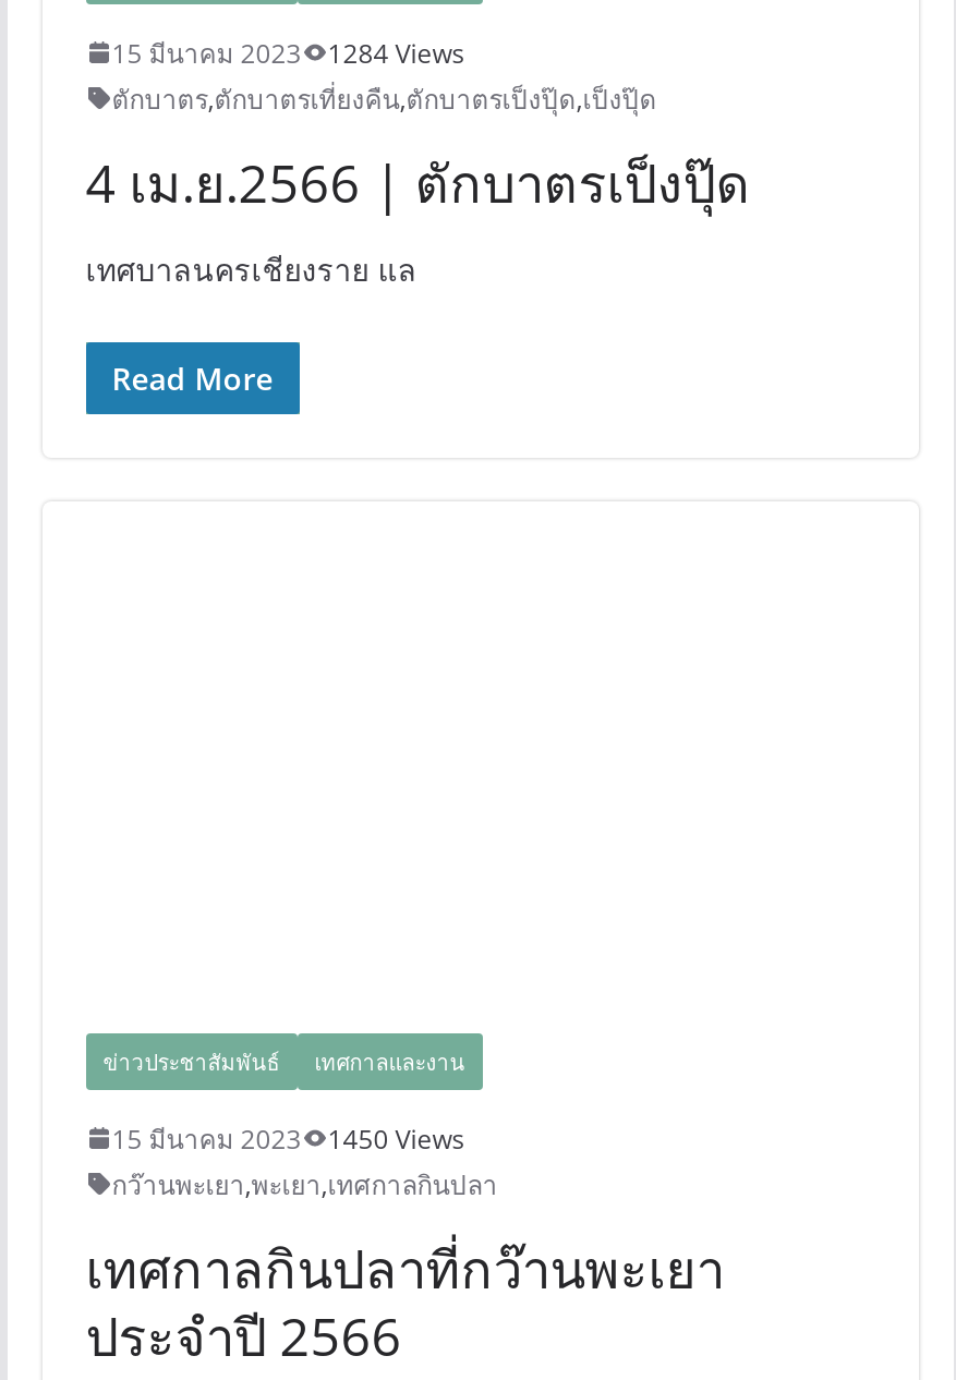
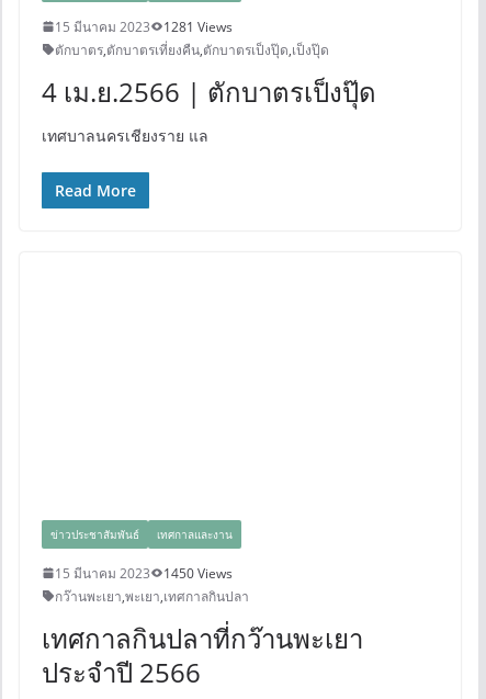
[112,34,465,71] 15 มีนาคม 2023 1284 Views -> [55,17,232,36] 15 มีนาคม 2023 1281 Views

